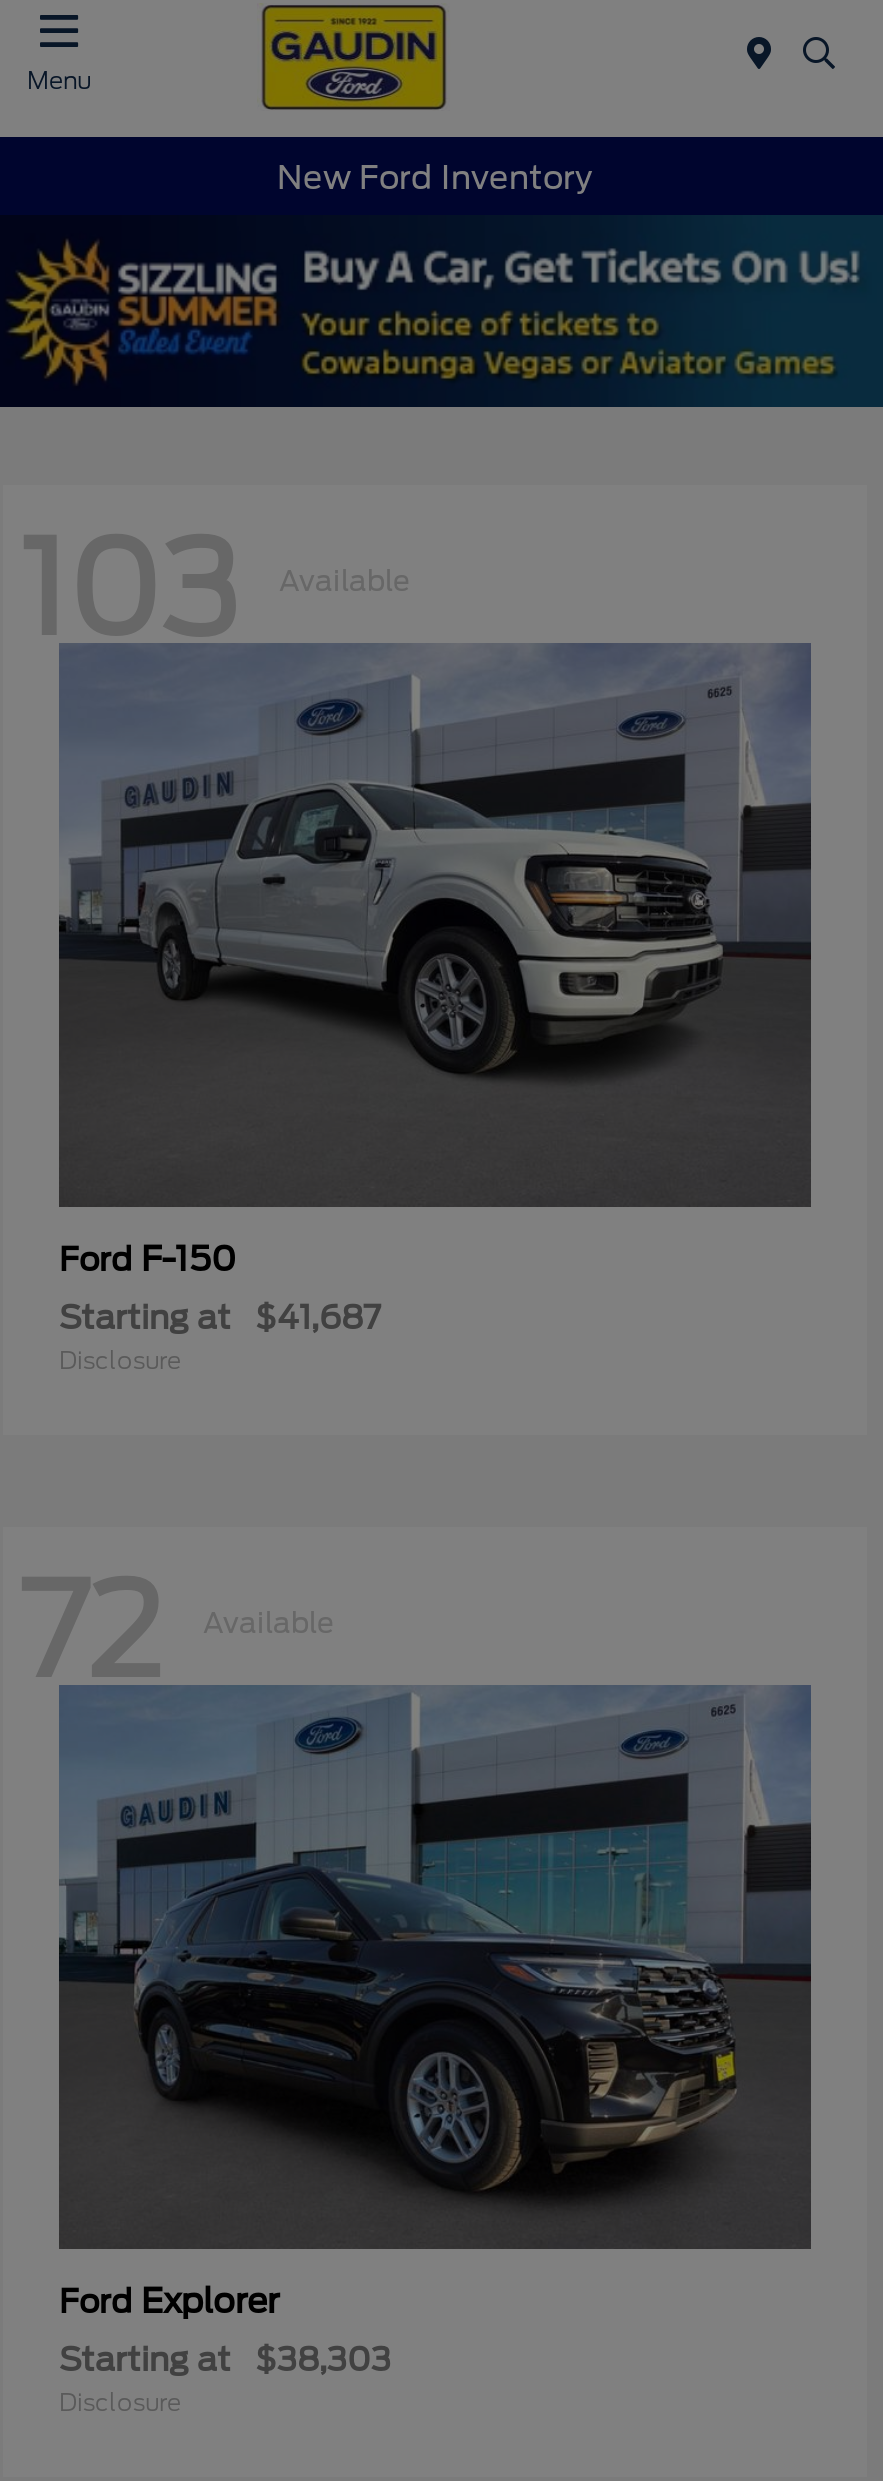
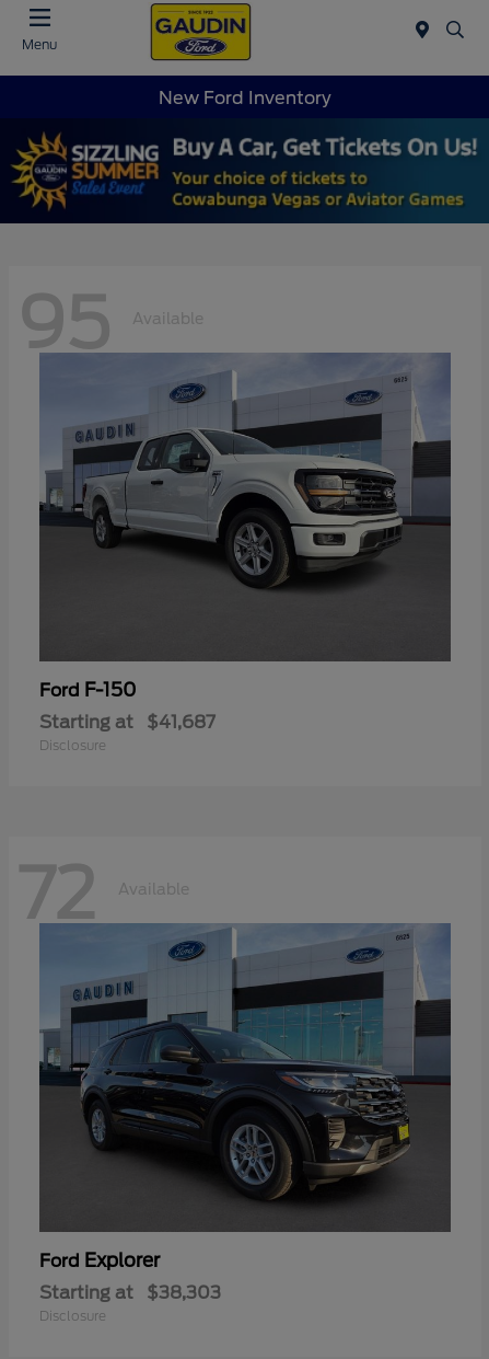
[19,513,239,665] 103 -> [18,282,110,365] 95

